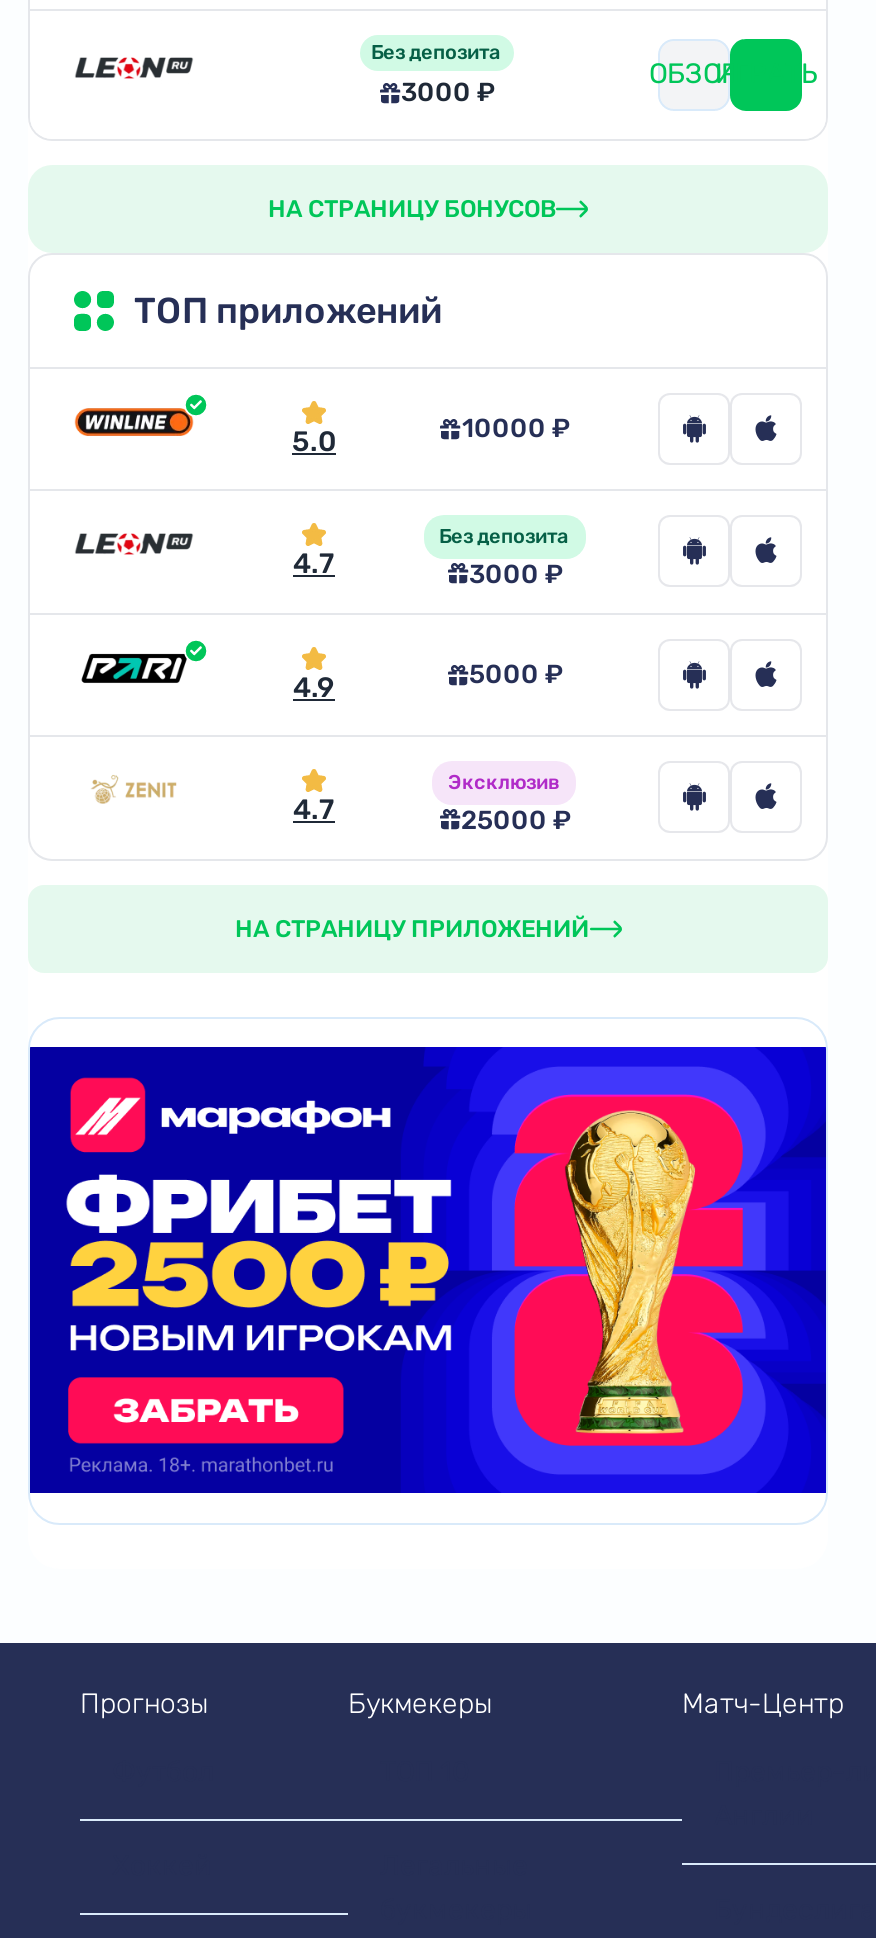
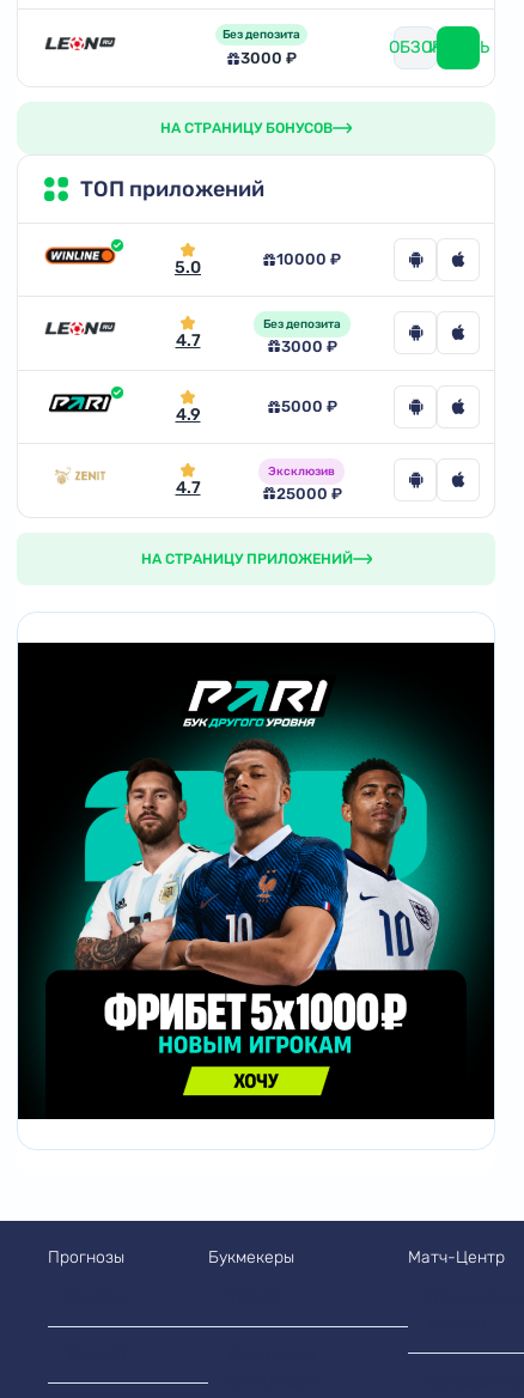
[28,1045,828,1495] [image] -> [17,630,495,1131] [image]

